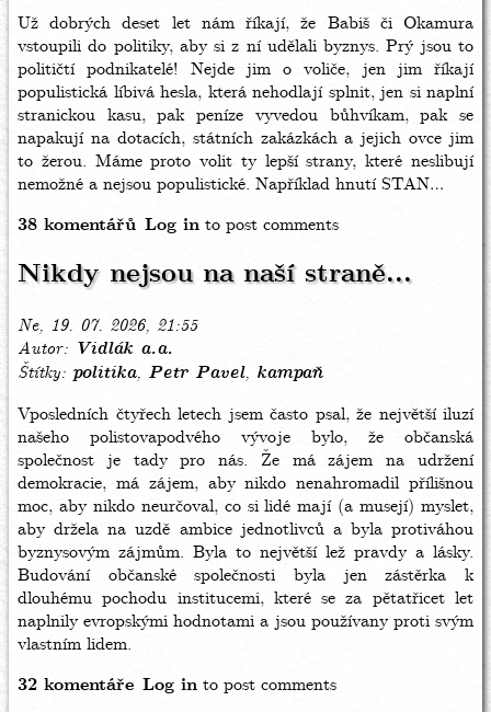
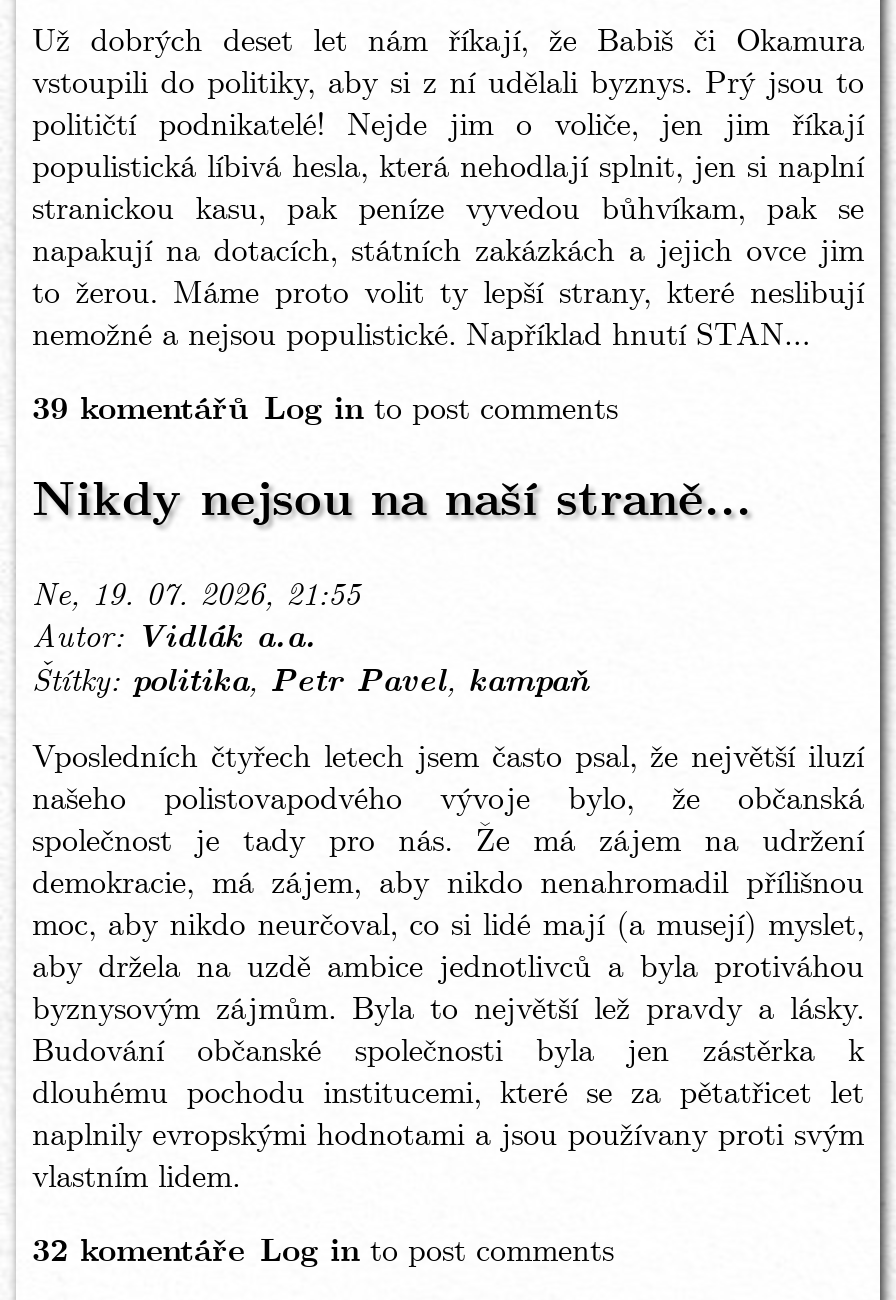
[18,213,339,236] 38 komentářů Log in to post comments -> [32,389,618,431] 39 komentářů Log in to post comments

